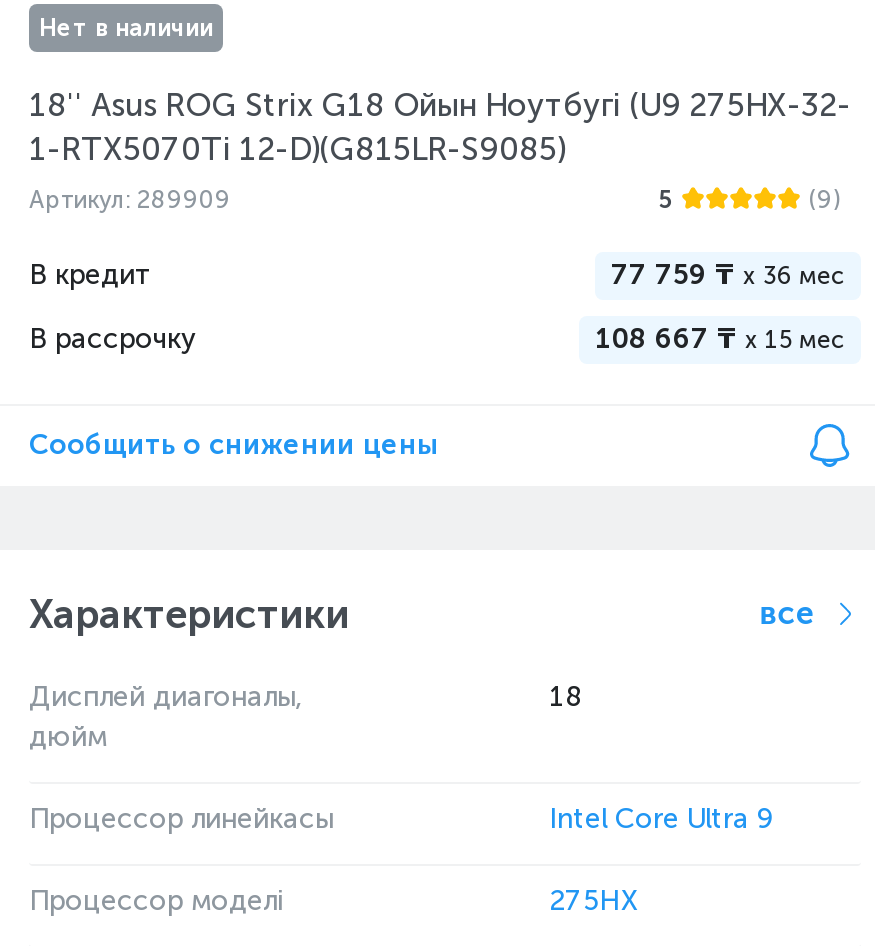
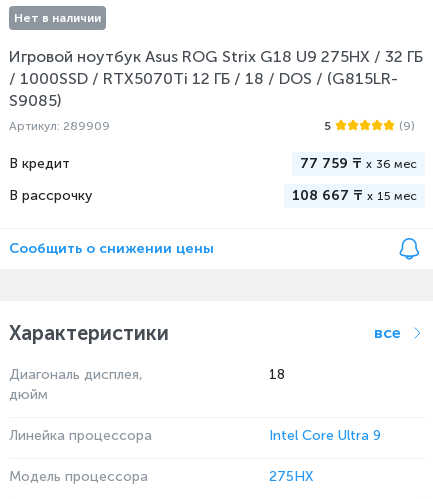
[29,86,851,168] 18'' Asus ROG Strix G18 Ойын Ноутбугі (U9 275HX-32- | 1-RTX5070Ti 12-D)(G815LR-S9085) -> [9,47,423,110] Игровой ноутбук Asus ROG Strix G18 U9 275HX / 32 ГБ | / 1000SSD / RTX5070Ti 12 ГБ / 18 / DOS / (G815LR- | S9085)
[29,680,303,714] Дисплей диагоналы, -> [9,366,143,383] Диагональ дисплея,
[29,802,333,836] Процессор линейкасы -> [9,427,152,444] Линейка процессора
[29,884,283,918] Процессор моделі -> [9,468,148,485] Модель процессора

